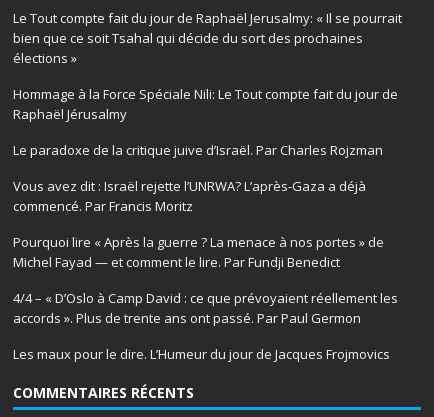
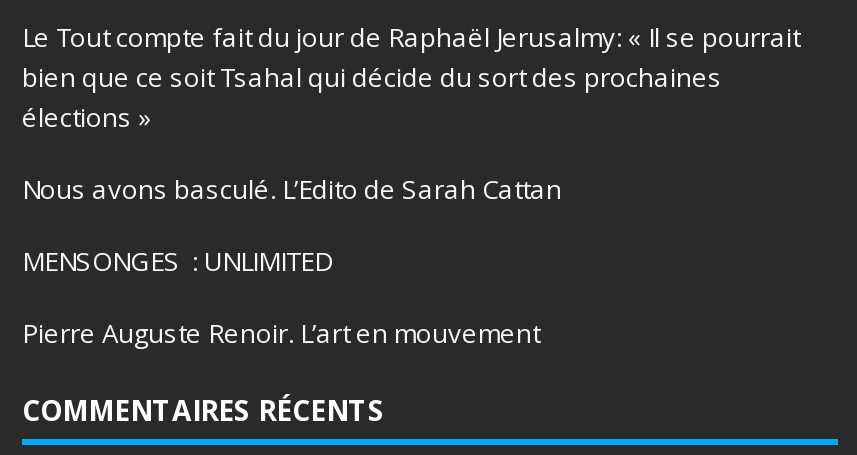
[13,85,398,363] Hommage à la Force Spéciale Nili: Le Tout compte fait du jour de | Raphaël Jérusalmy | Le paradoxe de la critique juive d’Israël. Par Charles Rojzman | Vous avez dit : Israël rejette l’UNRWA? L’après-Gaza a déjà | commencé. Par Francis Moritz | Pourquoi lire « Après la guerre ? La menace à nos portes » de | Michel Fayad — et comment le lire. Par Fundji Benedict | 4/4 – « D’Oslo à Camp David : ce que prévoyaient réellement les | accords ». Plus de trente ans ont passé. Par Paul Germon | Les maux pour le dire. L’Humeur du jour de Jacques Frojmovics -> [22,171,562,351] Nous avons basculé. L’Edito de Sarah Cattan | MENSONGES : UNLIMITED | Pierre Auguste Renoir. L’art en mouvement

